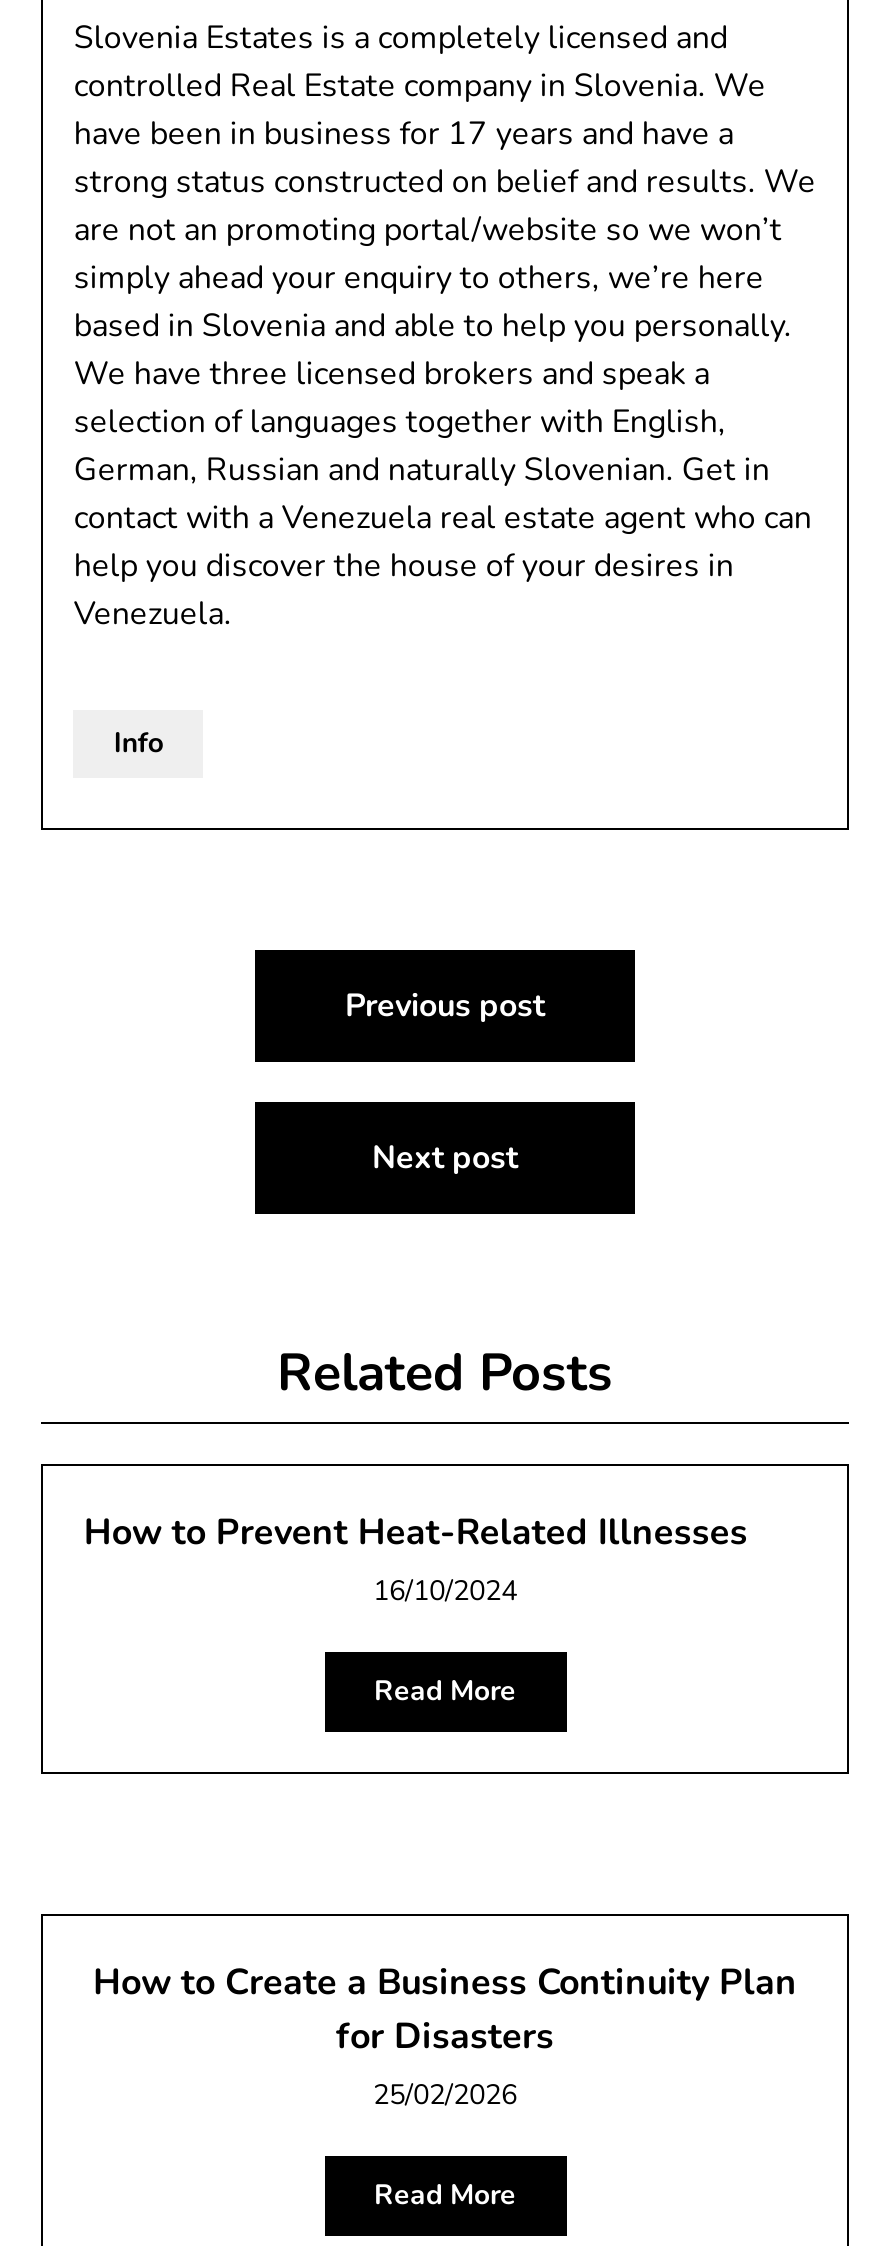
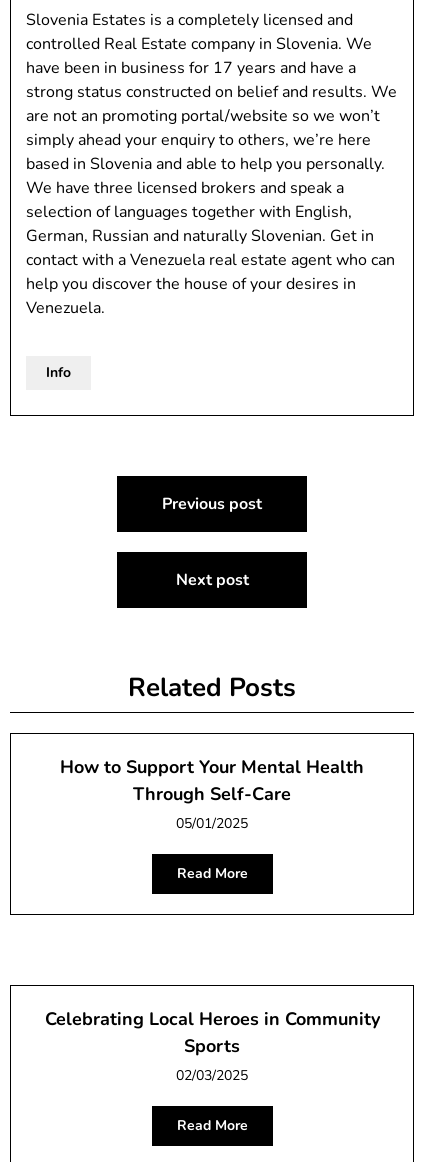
[84,1508,748,1610] How to Prevent Heat-Related Illnesses | 16/10/2024 -> [60,755,364,833] How to Support Your Mental Health | Through Self-Care | 05/01/2025
[93,1958,797,2114] How to Create a Business Continuity Plan | for Disasters | 25/02/2026 -> [44,1007,379,1085] Celebrating Local Heroes in Community | Sports | 02/03/2025

